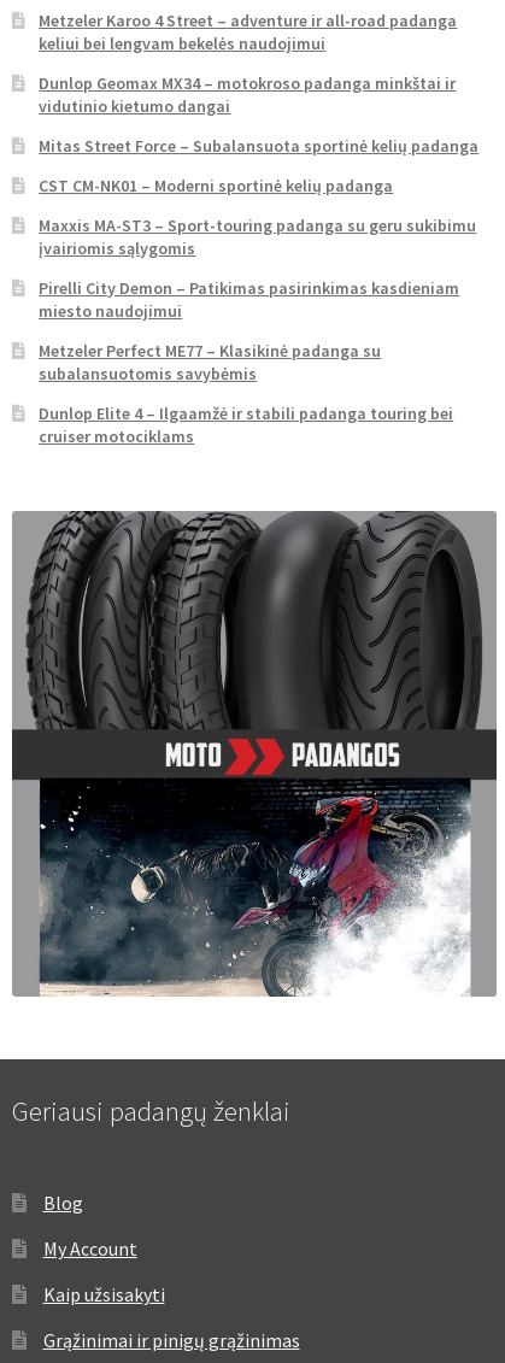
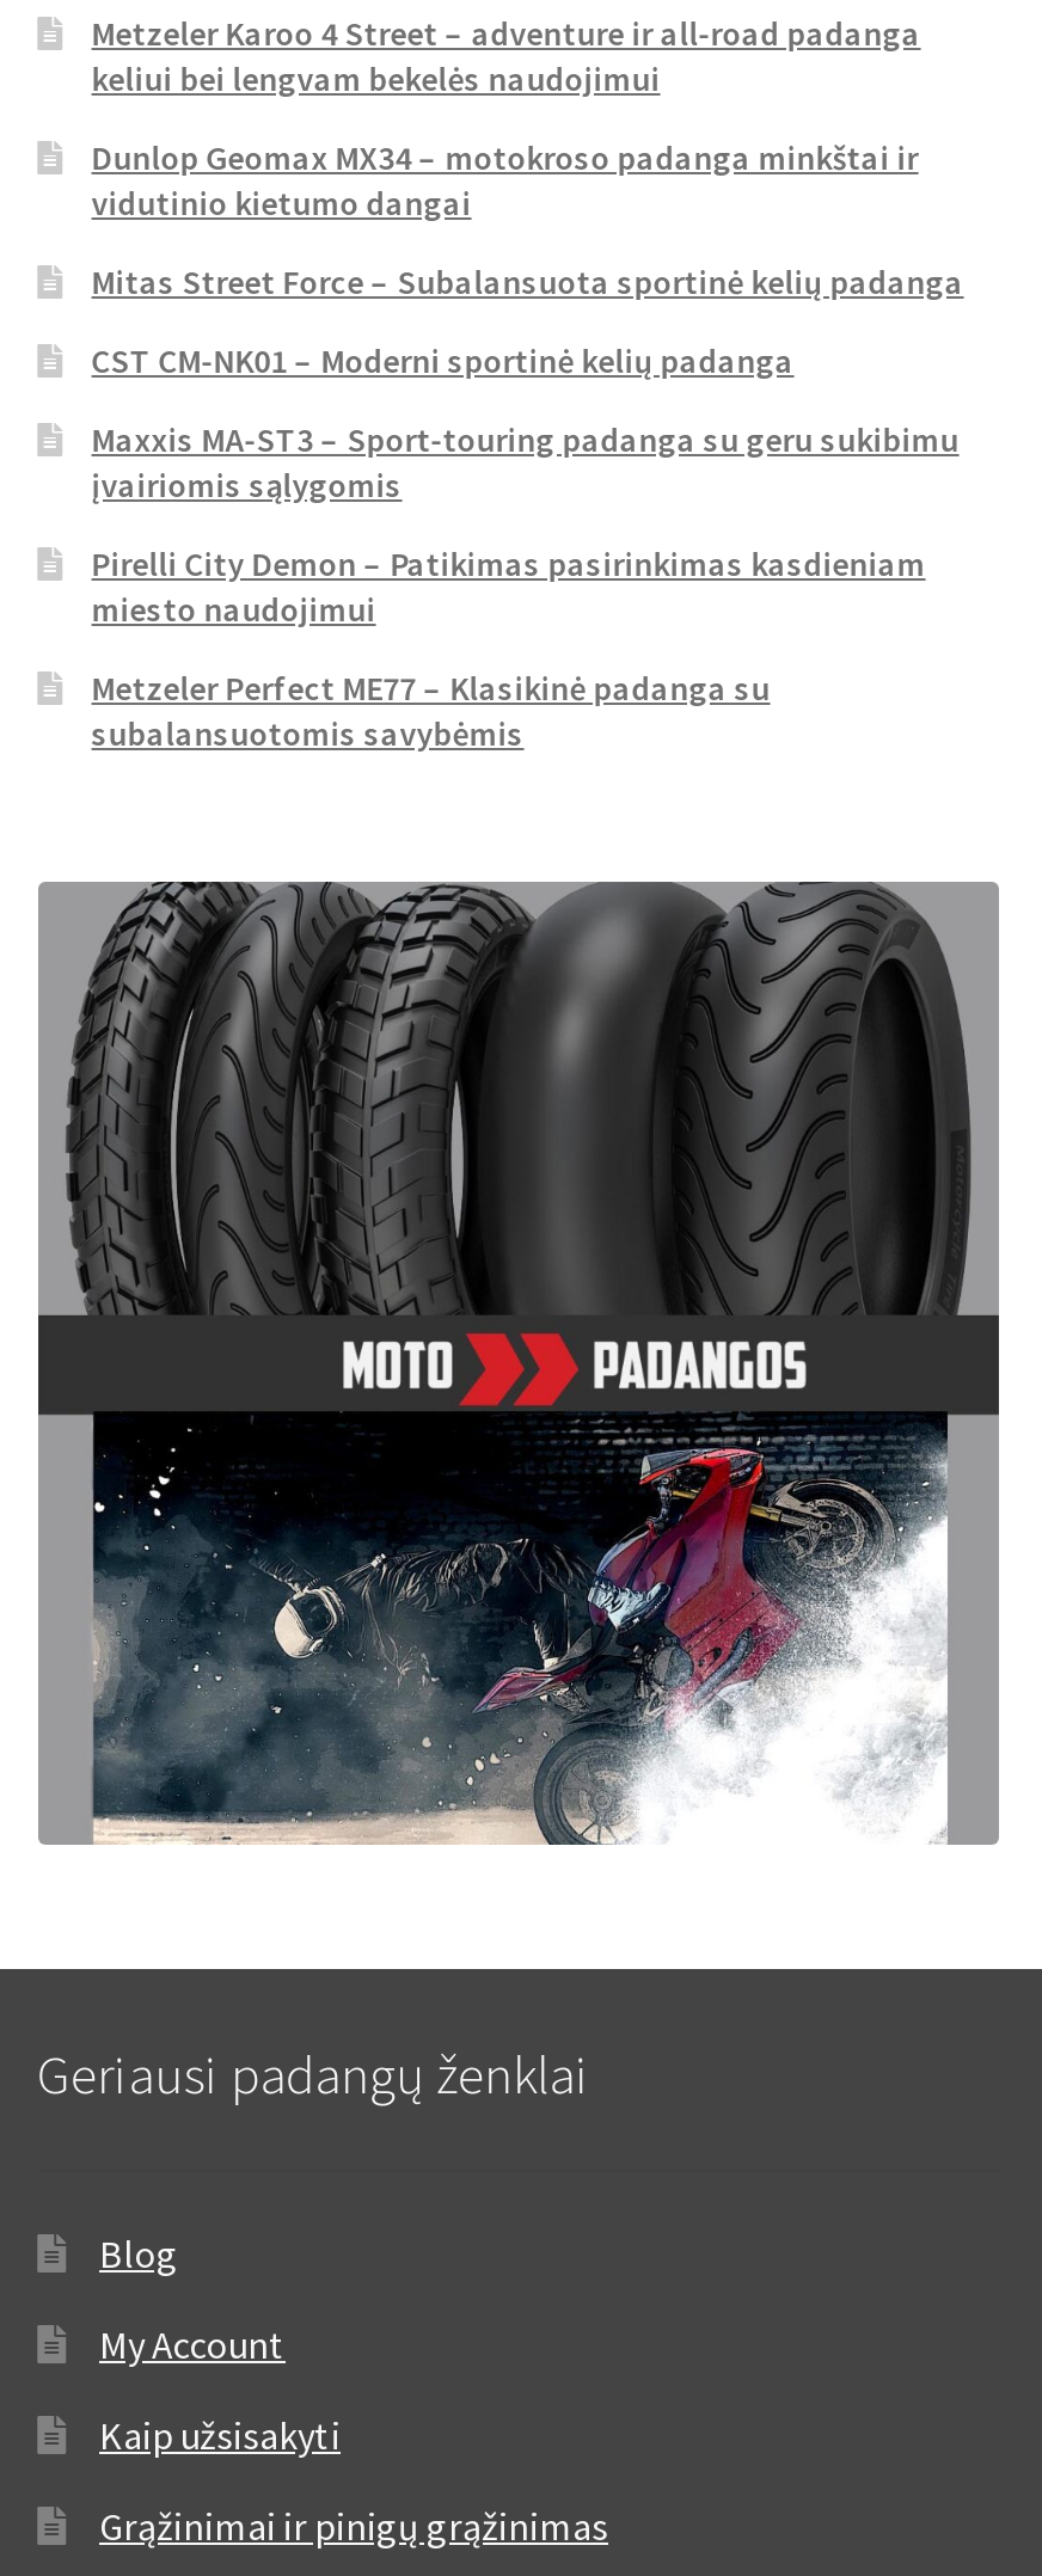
[39,403,454,447] Dunlop Elite 4 – Ilgaamžė ir stabili padanga touring bei | cruiser motociklams -> none

